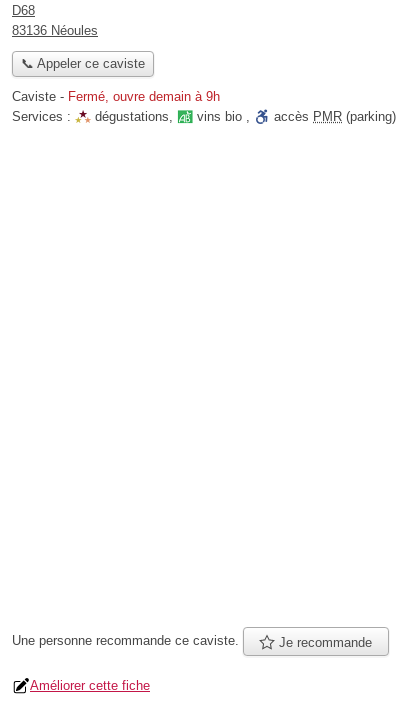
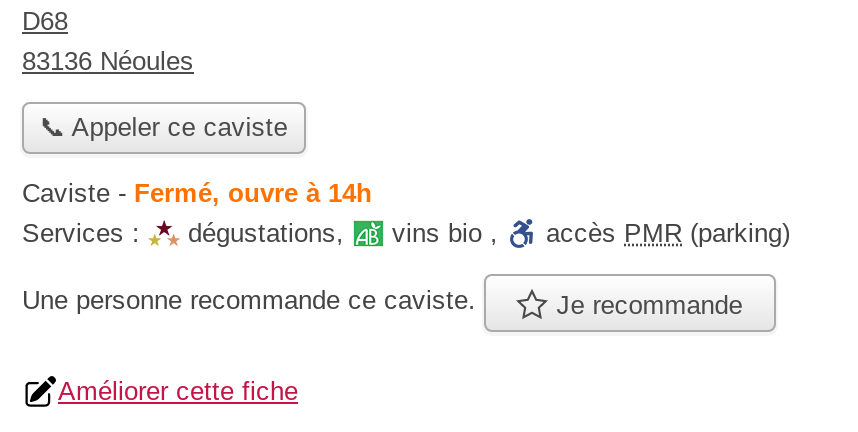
[12,89,220,104] Caviste - Fermé, ouvre demain à 9h -> [22,179,372,209] Caviste - Fermé, ouvre à 14h

